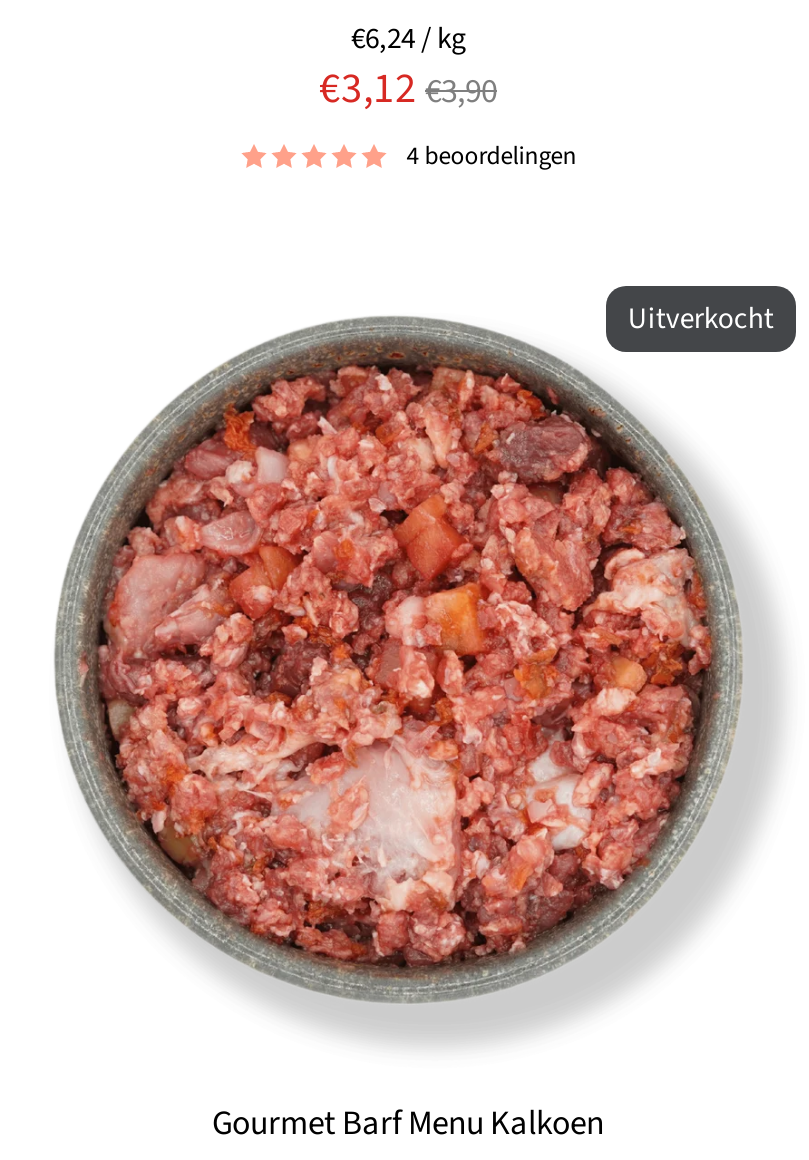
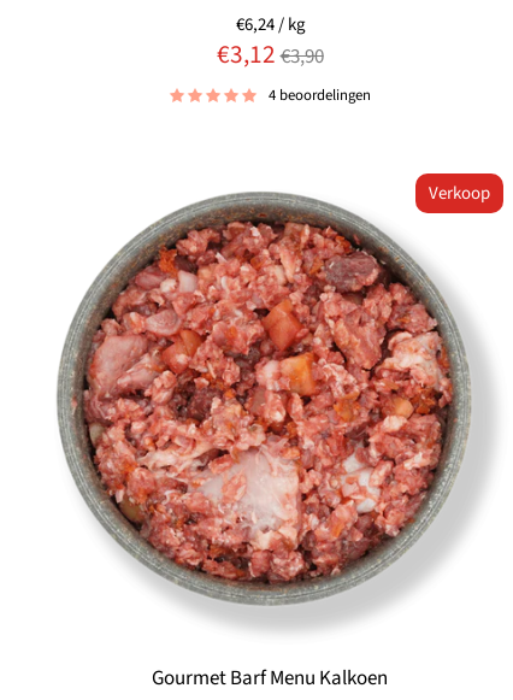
[628,298,774,340] Uitverkocht -> [428,181,490,206] Verkoop

